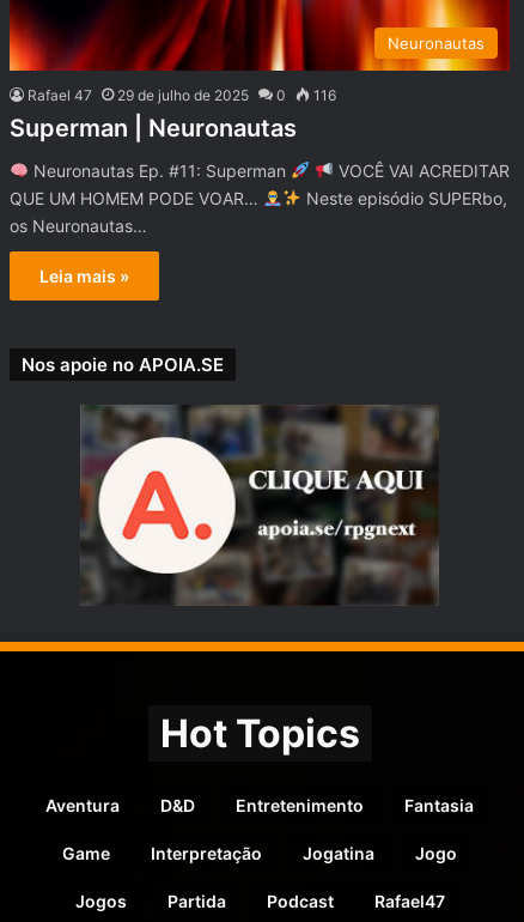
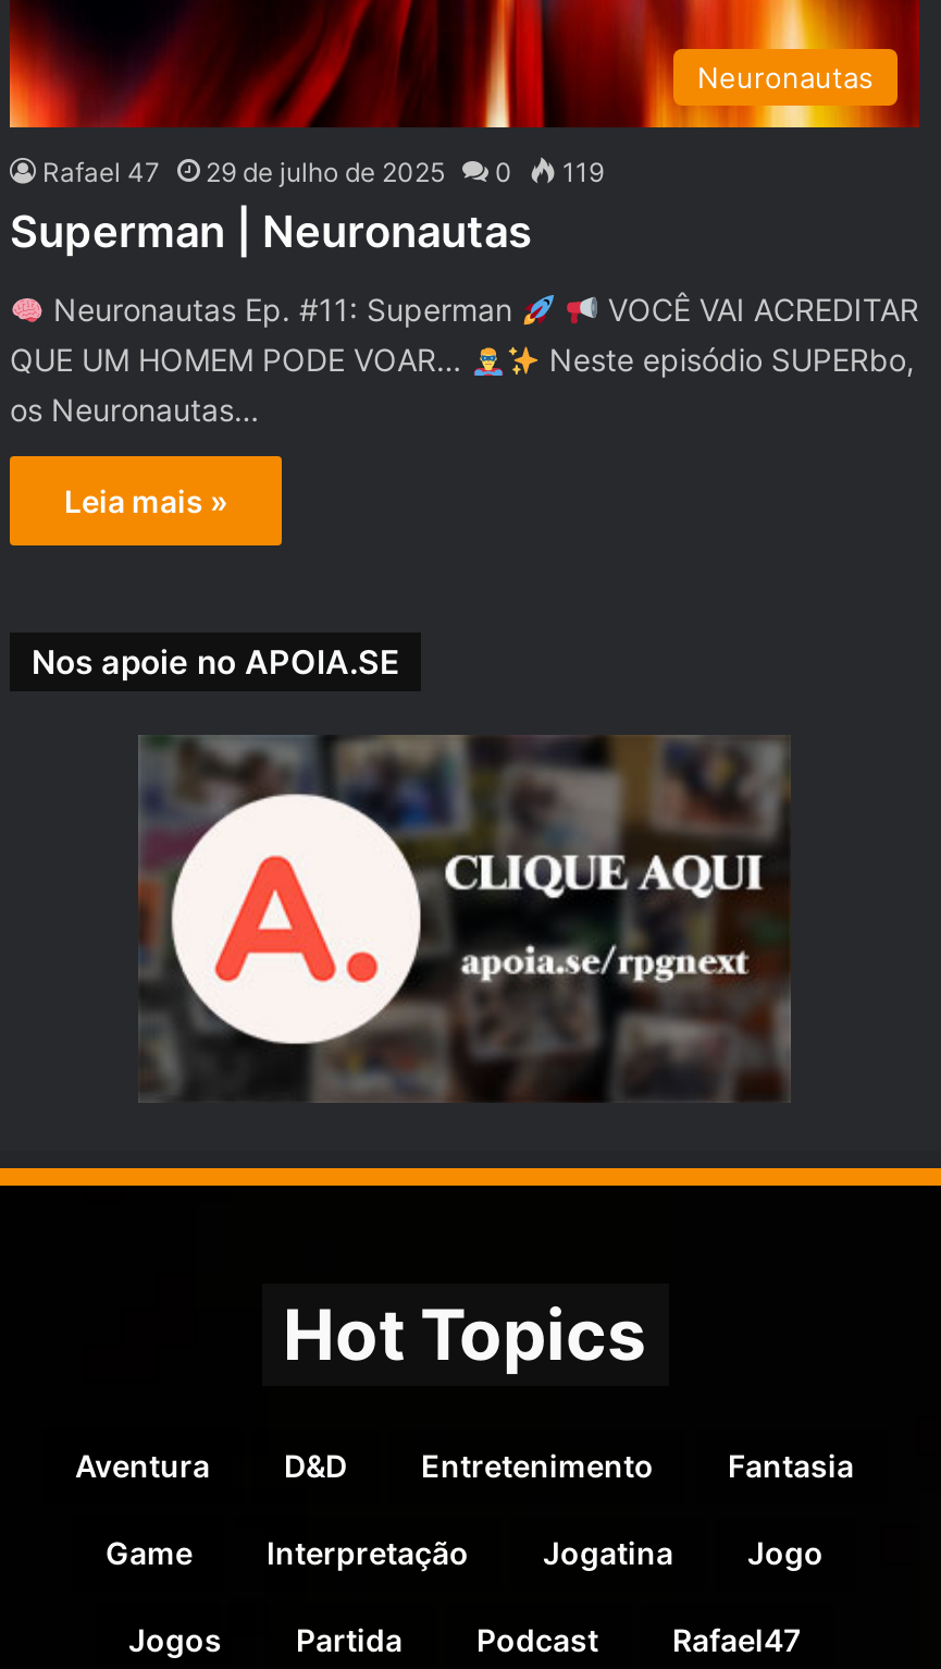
[28,86,336,104] Rafael 47 29 de julho de 2025 0 116 -> [42,156,604,189] Rafael 47 29 de julho de 2025 0 119

